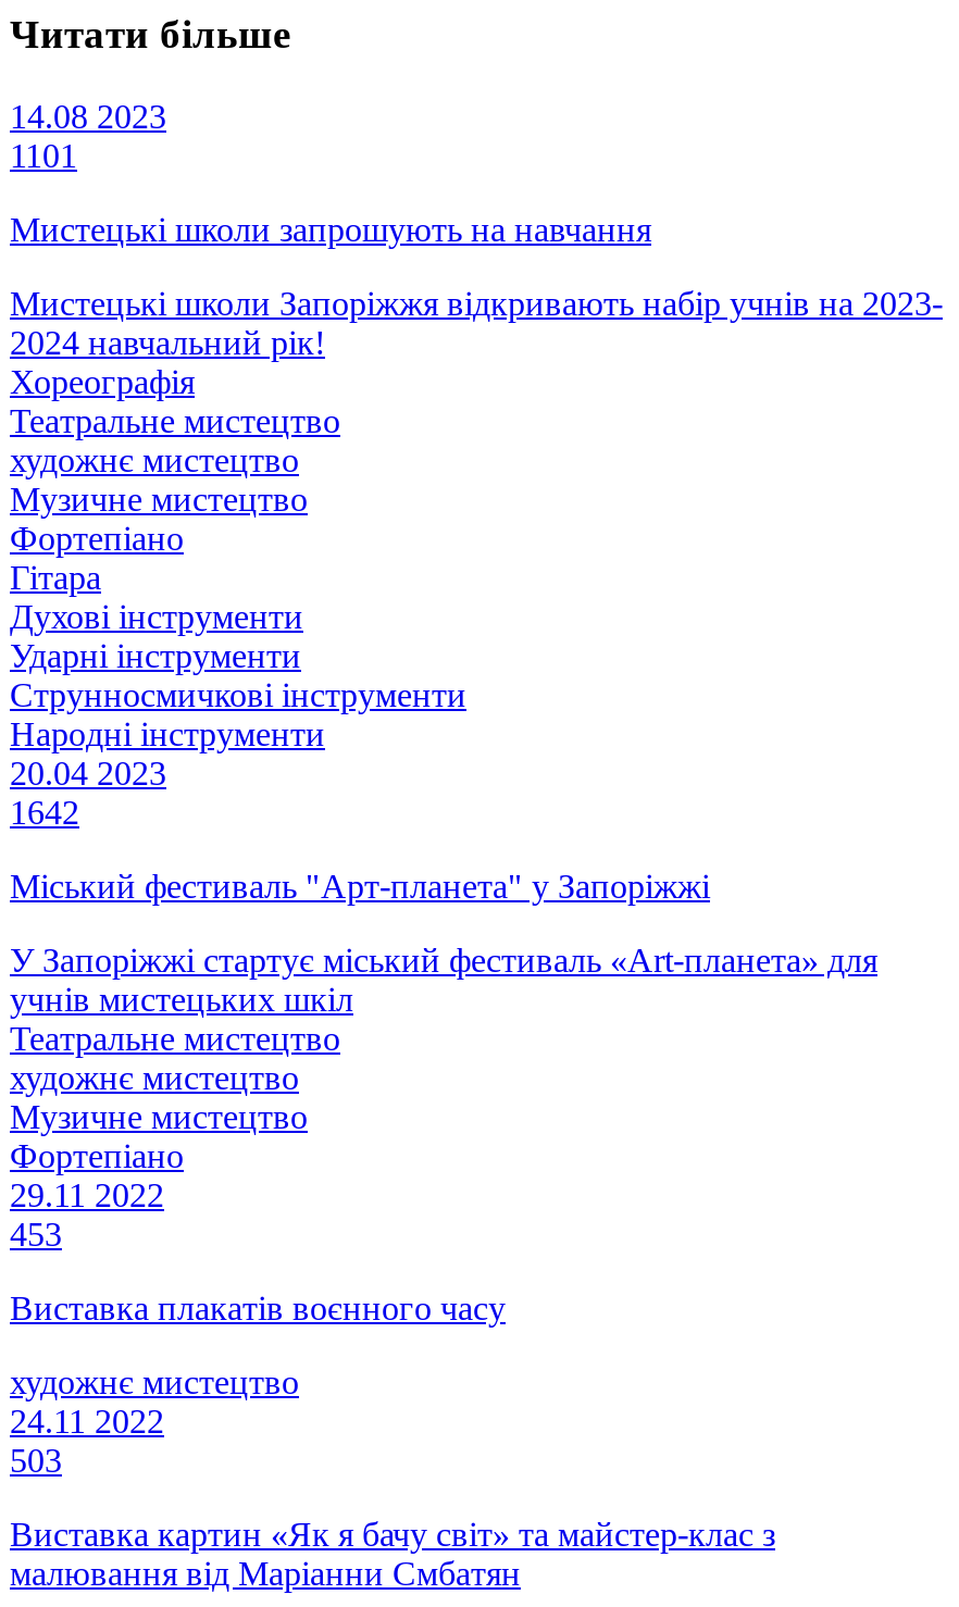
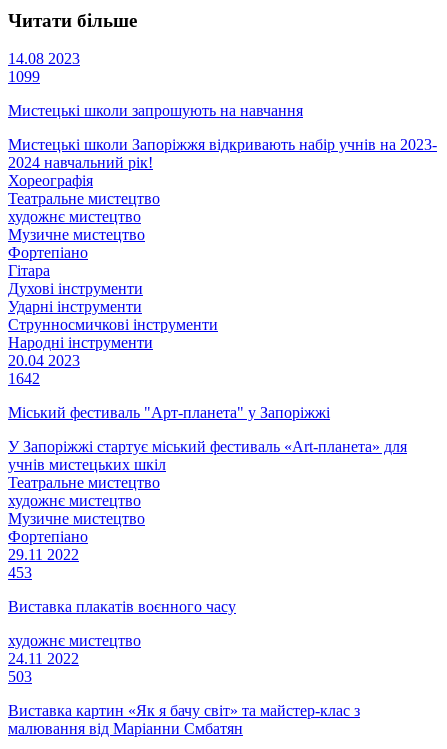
[10,138,77,175] 1101 -> [8,68,40,85] 1099

